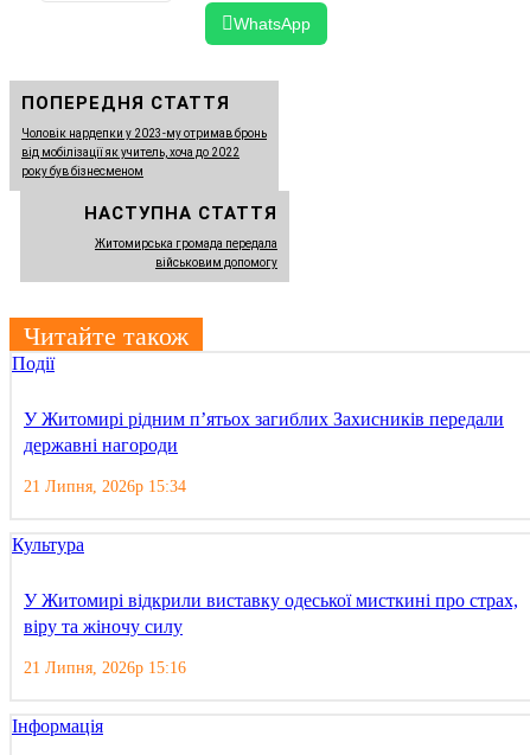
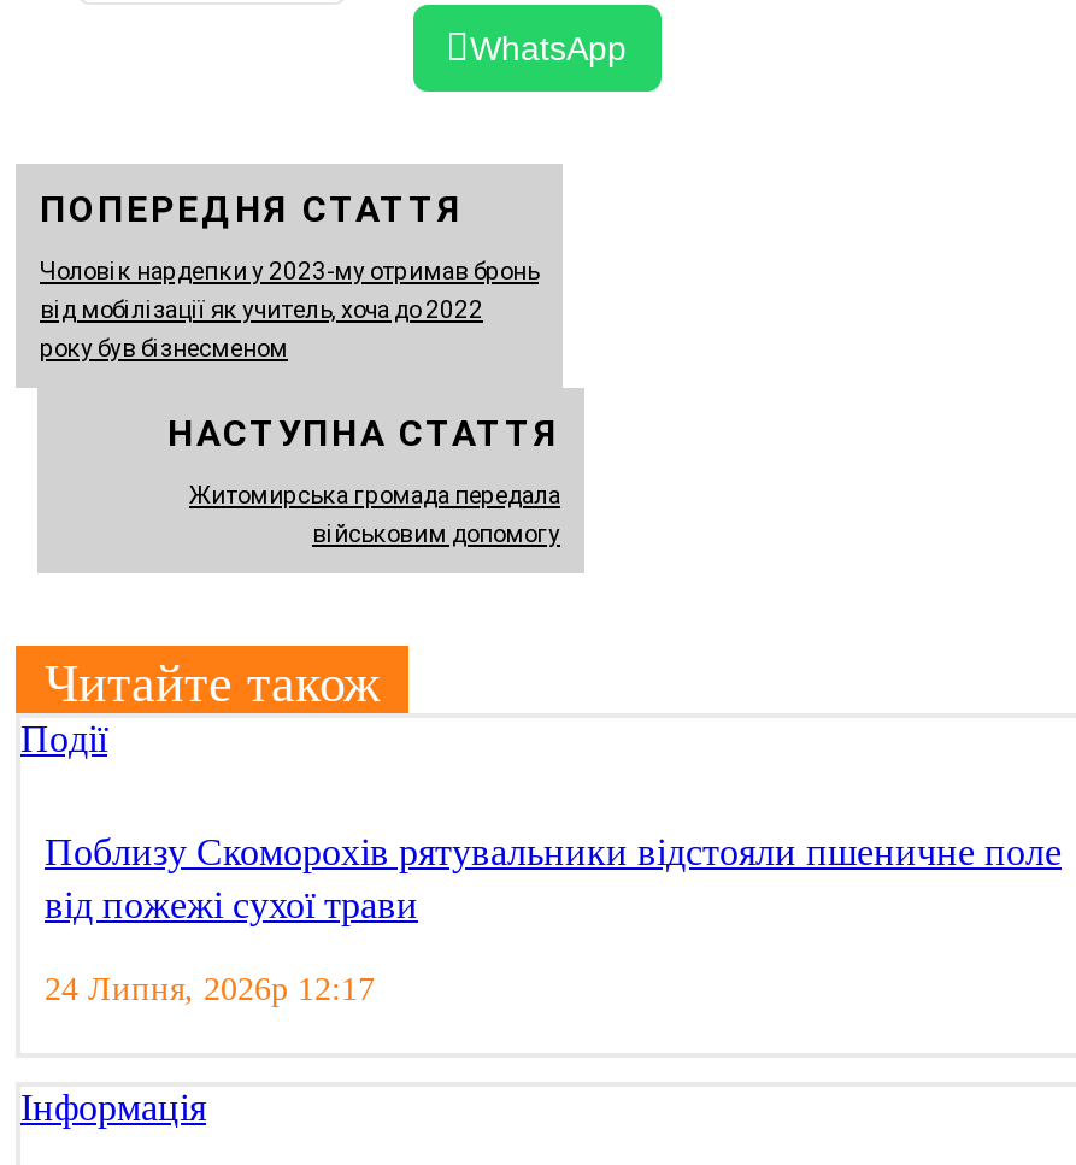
[12,409,518,676] У Житомирі рідним п’ятьох загиблих Захисників передали | державні нагороди | 21 Липня, 2026р 15:34 | Культура | У Житомирі відкрили виставку одеської мисткині про страх, | віру та жіночу силу | 21 Липня, 2026р 15:16 -> [45,831,1062,1006] Поблизу Скоморохів рятувальники відстояли пшеничне поле | від пожежі сухої трави | 24 Липня, 2026р 12:17

